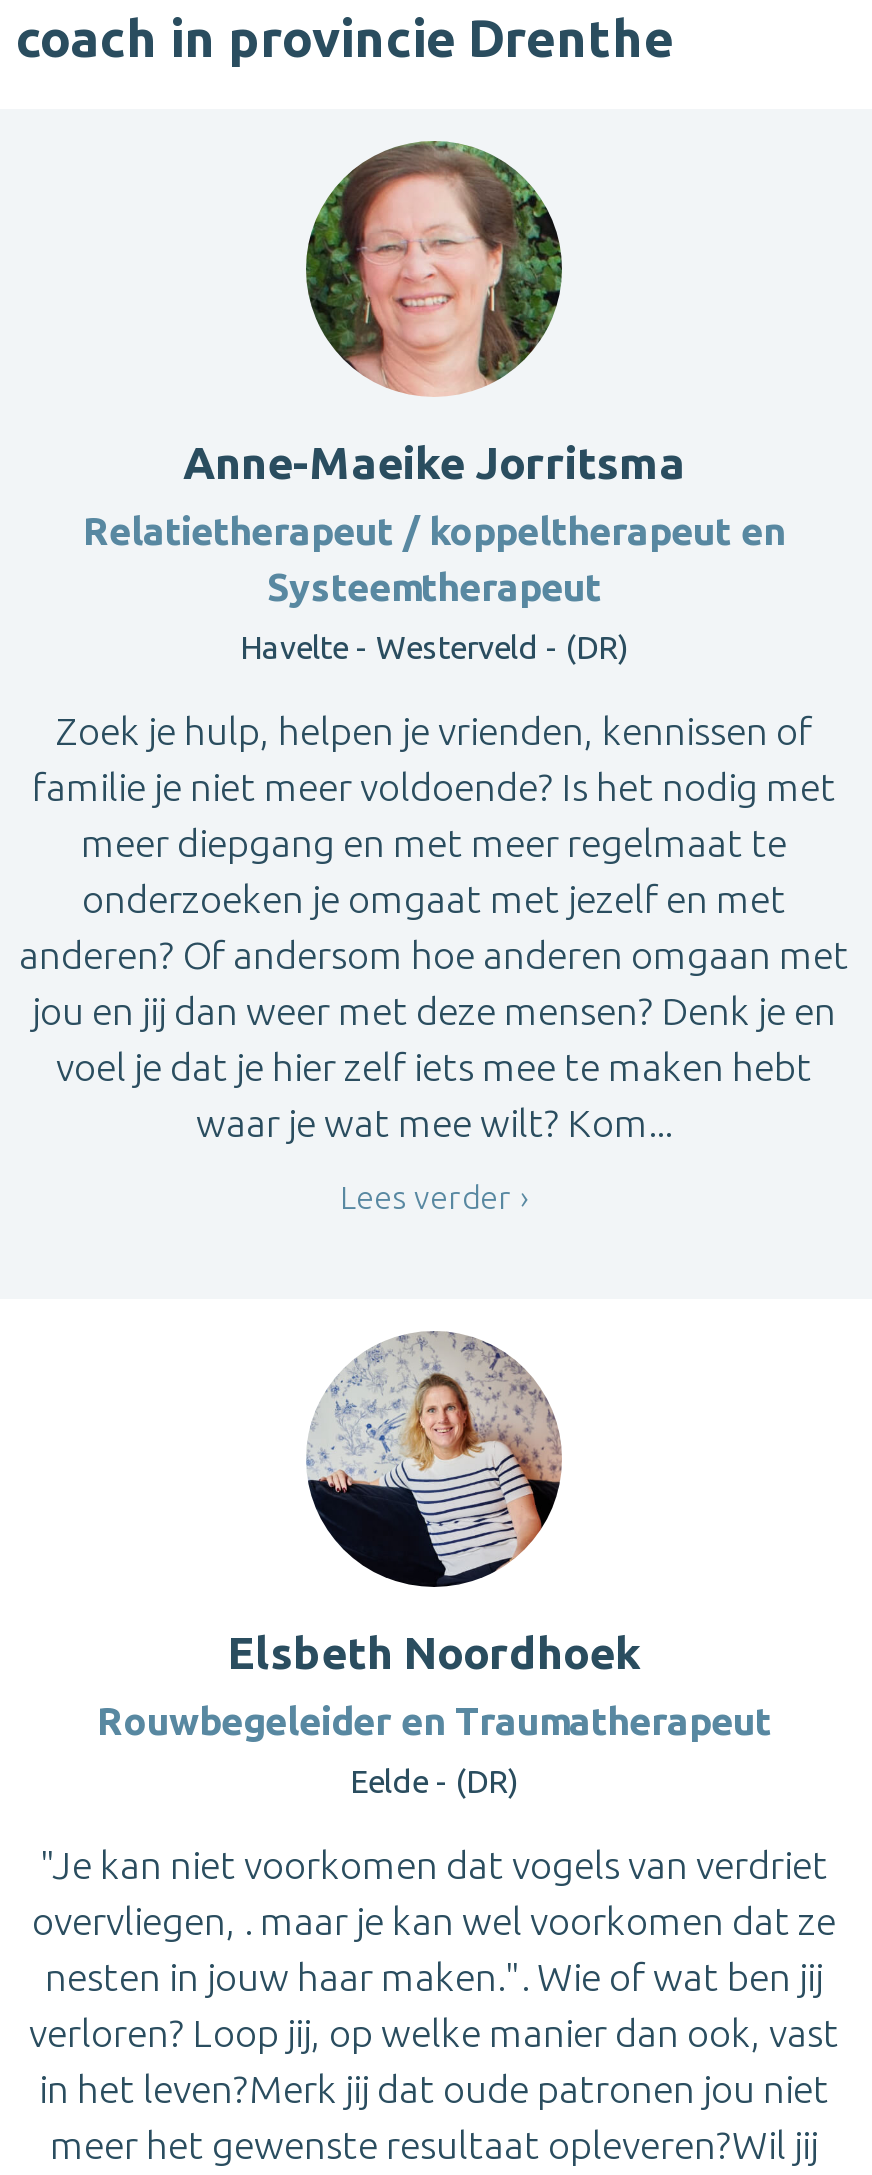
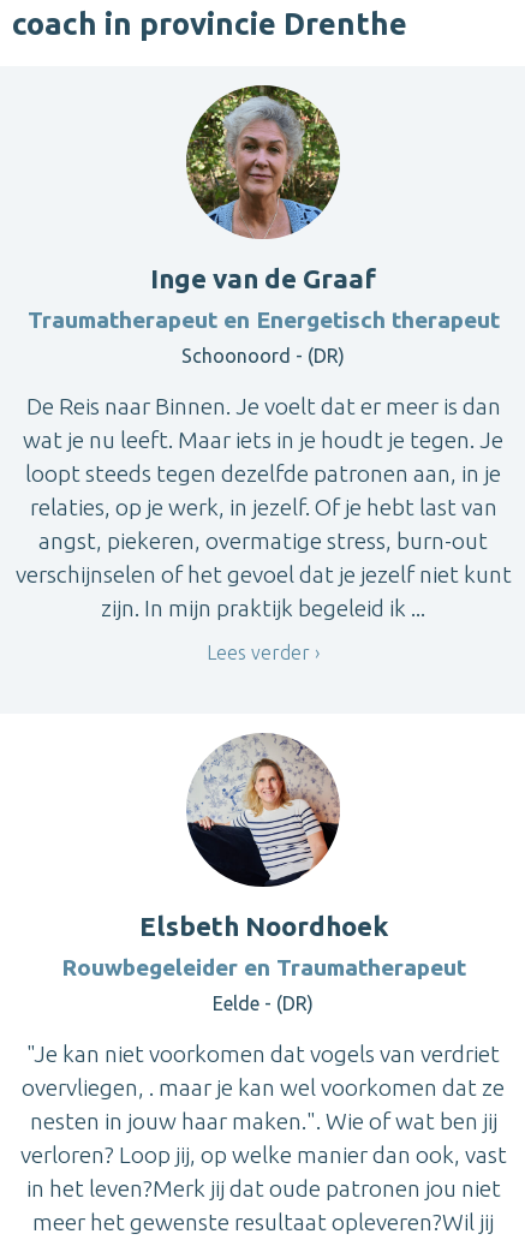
[306,141,562,395] [image] -> [186,84,340,187] [image]
[83,437,785,609] Anne-Maeike Jorritsma | Relatietherapeut / koppeltherapeut en | Systeemtherapeut -> [27,263,499,333] Inge van de Graaf | Traumatherapeut en Energetisch therapeut
[240,629,628,665] Havelte - Westerveld - (DR) -> [181,345,345,367] Schoonoord - (DR)
[19,709,849,1145] Zoek je hulp, helpen je vrienden, kennissen of | familie je niet meer voldoende? Is het nodig met | meer diepgang en met meer regelmaat te | onderzoeken je omgaat met jezelf en met | anderen? Of andersom hoe anderen omgaan met | jou en jij dan weer met deze mensen? Denk je en | voel je dat je hier zelf iets mee te maken hebt | waar je wat mee wilt? Kom... -> [15,393,511,621] De Reis naar Binnen. Je voelt dat er meer is dan | wat je nu leeft. Maar iets in je houdt je tegen. Je | loopt steeds tegen dezelfde patronen aan, in je | relaties, op je werk, in jezelf. Of je hebt last van | angst, piekeren, overmatige stress, burn-out | verschijnselen of het gevoel dat je jezelf niet kunt | zijn. In mijn praktijk begeleid ik ...

